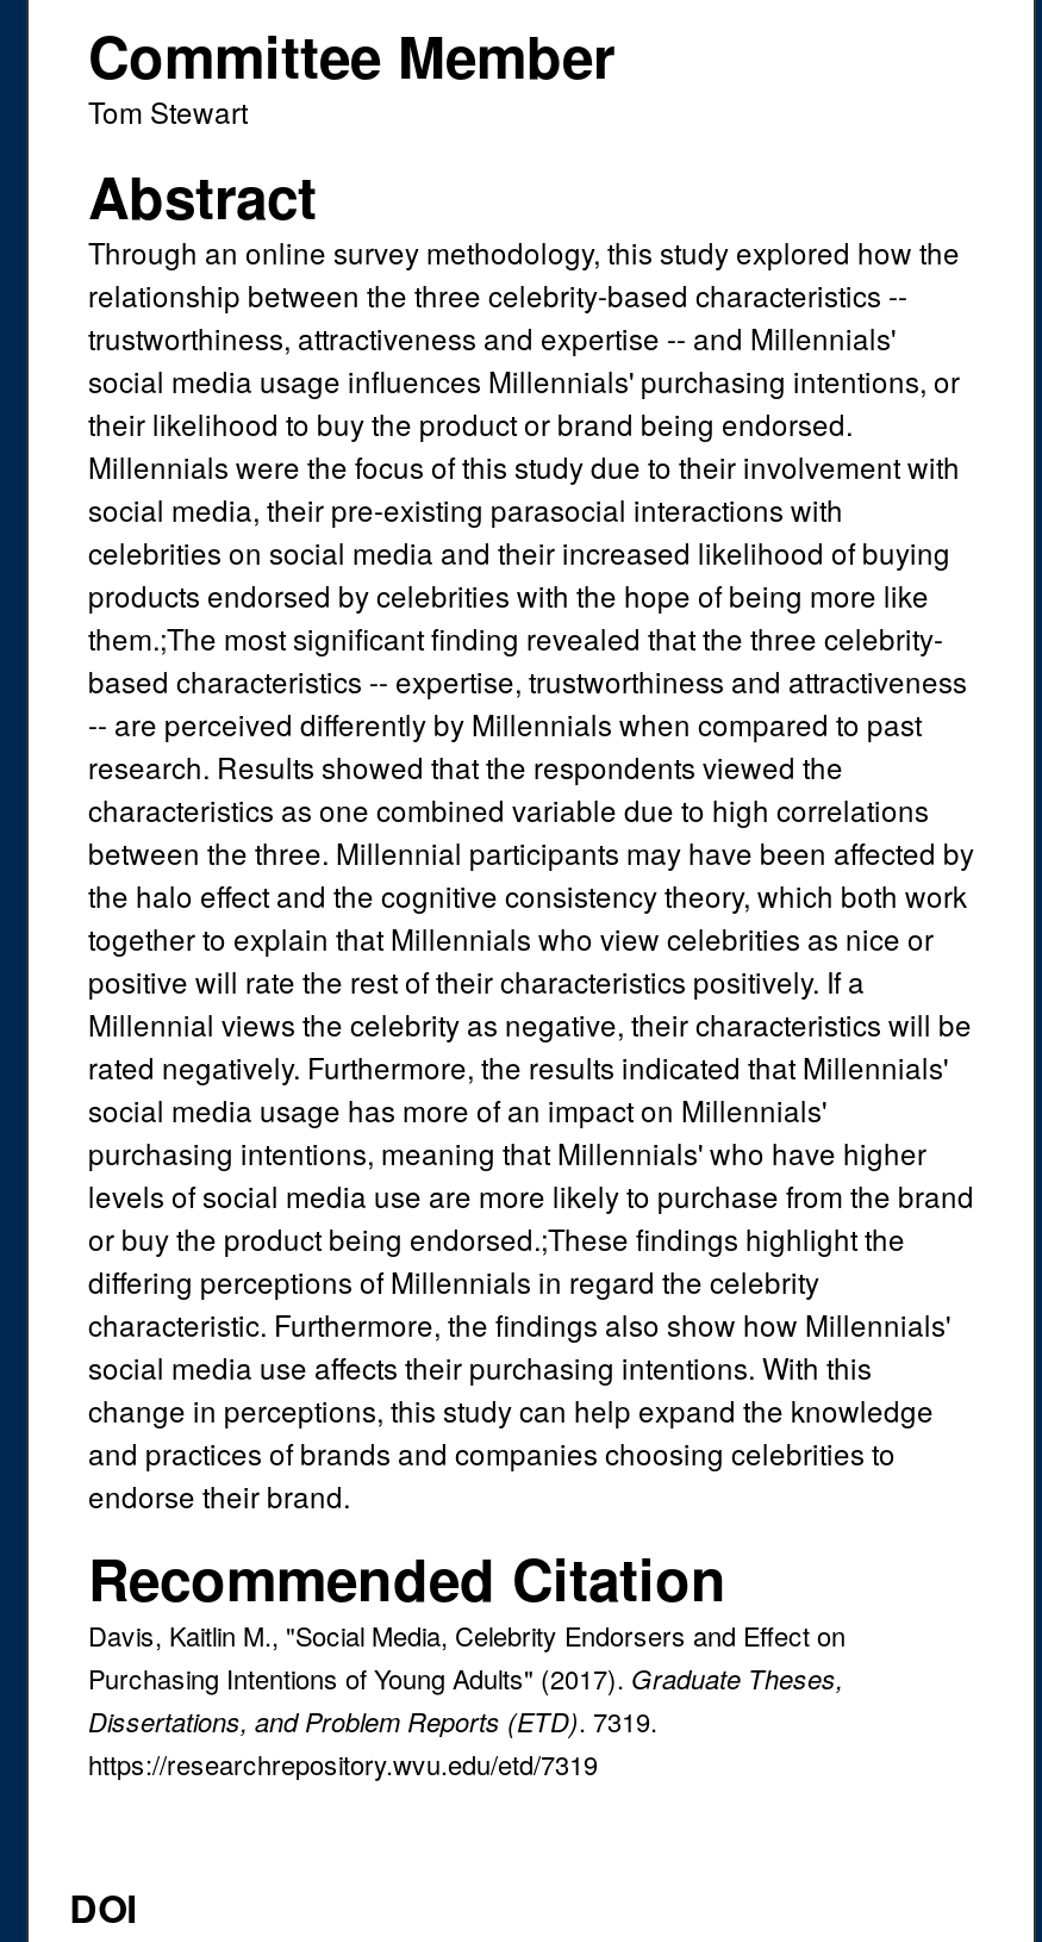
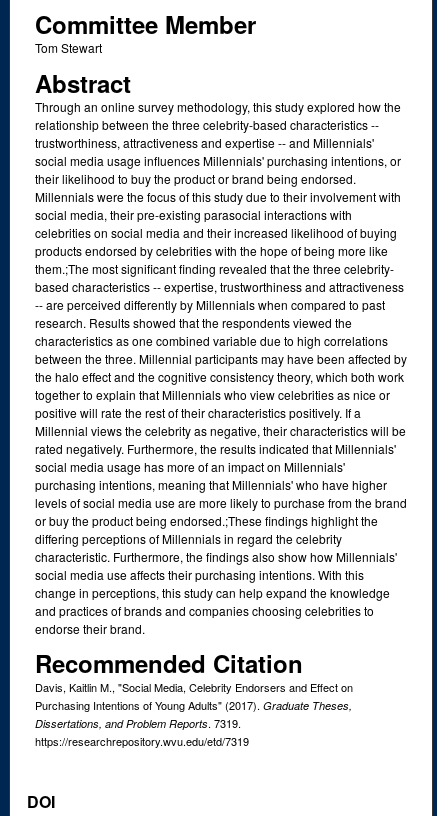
[88,1702,657,1740] Dissertations, and Problem Reports (ETD). 7319. -> [35,715,241,731] Dissertations, and Problem Reports. 7319.

